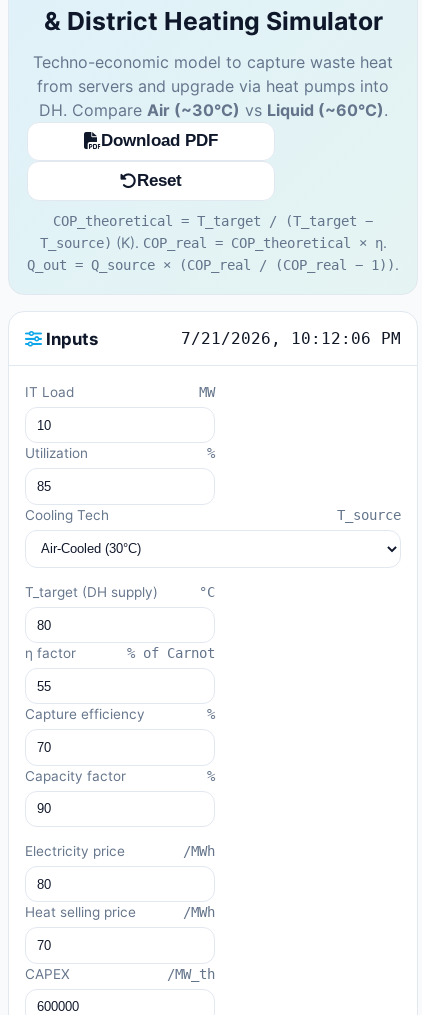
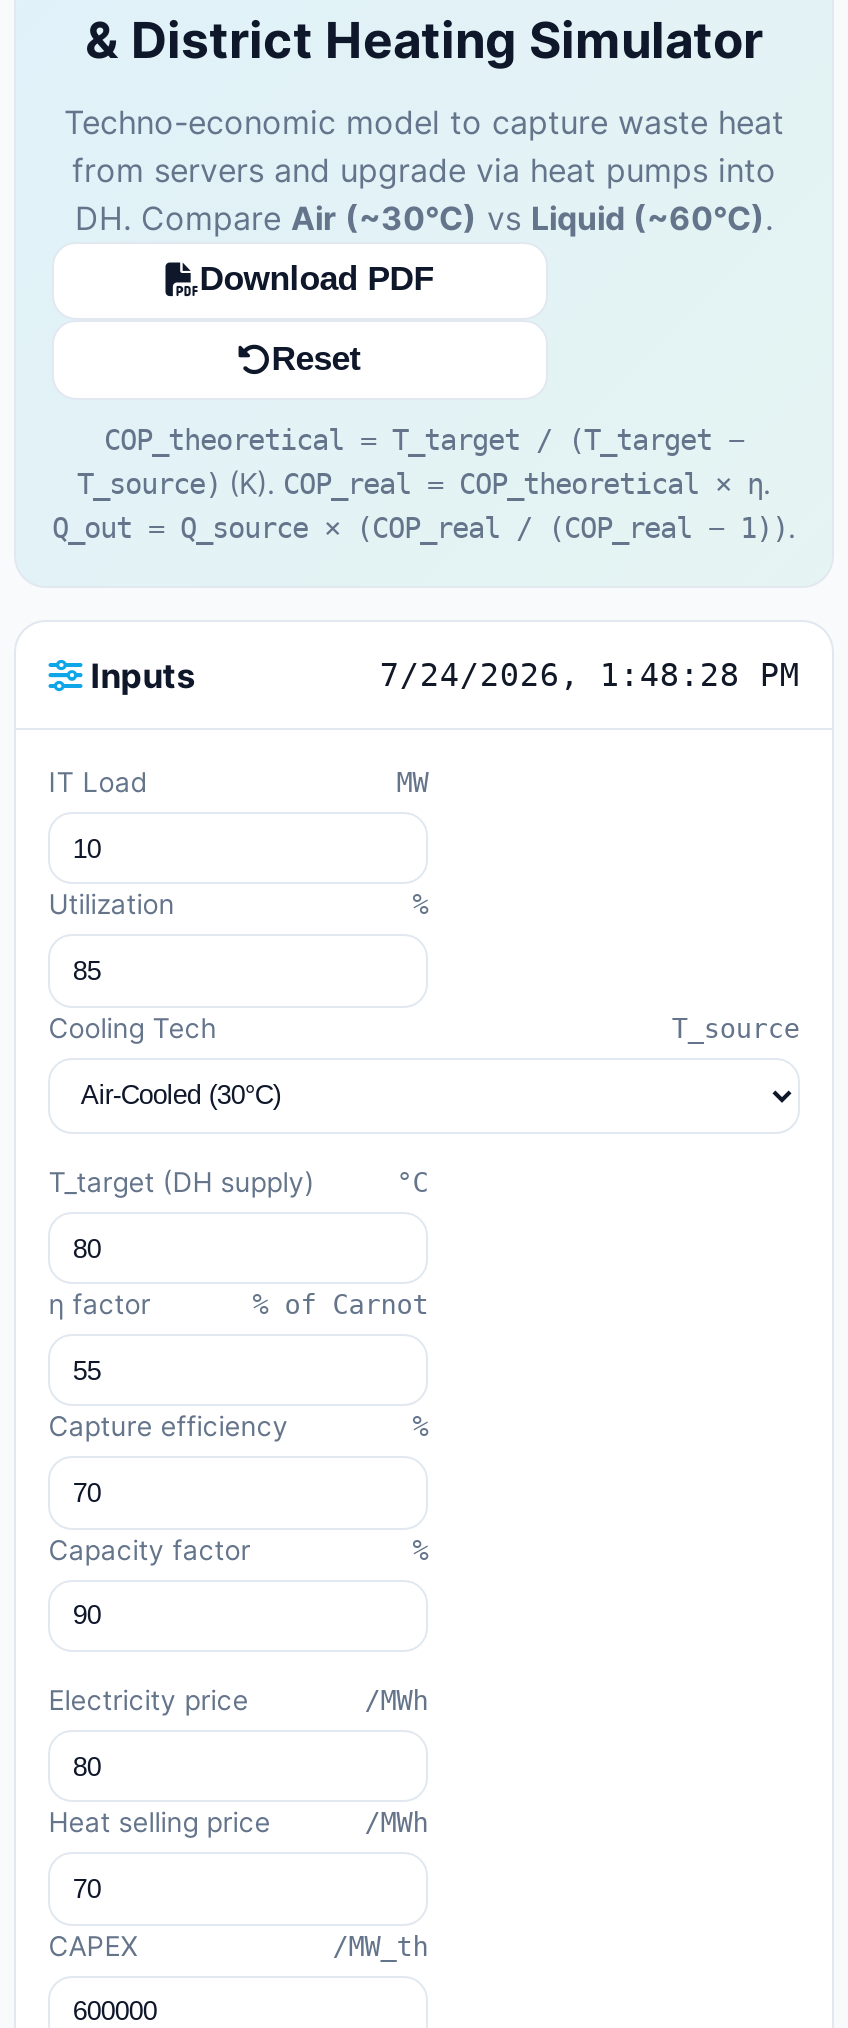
[181,329,401,348] 7/21/2026, 10:12:06 PM -> [380,656,800,694] 7/24/2026, 1:48:28 PM

